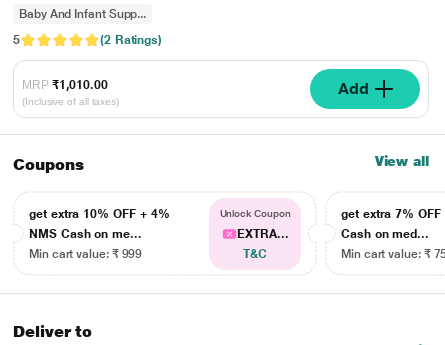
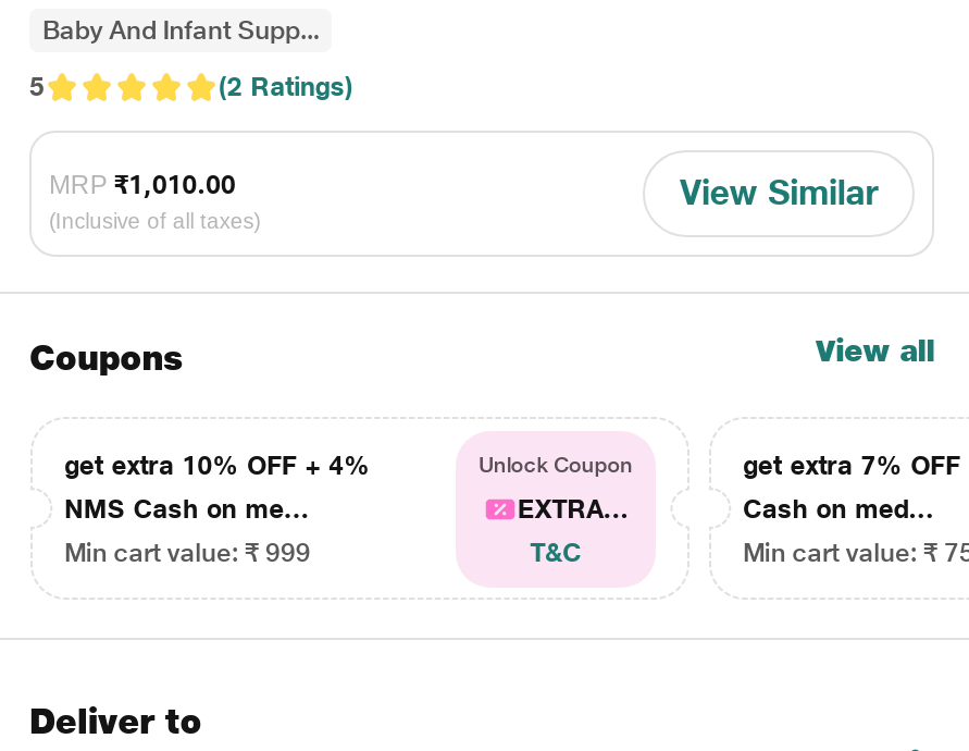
[337,79,368,98] Add -> [680,172,878,213] View Similar

